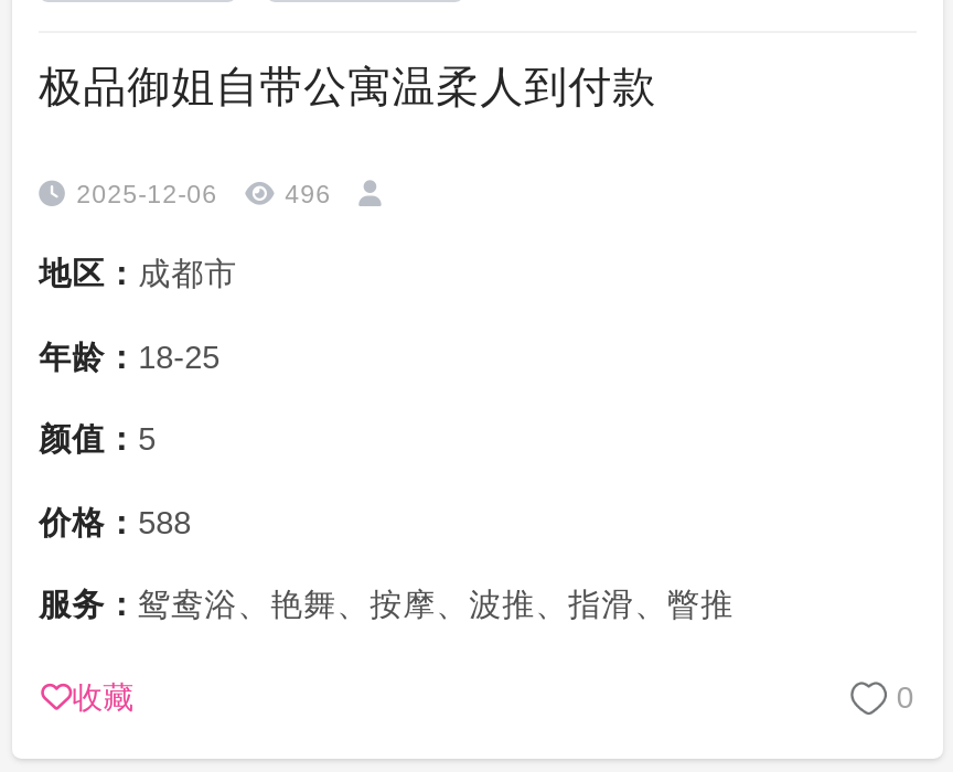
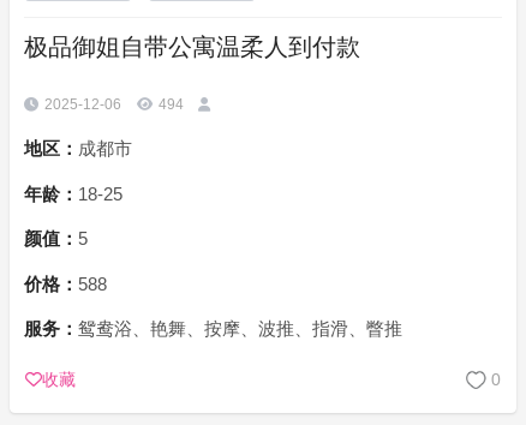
[285,178,331,206] 496 -> [158,97,183,112] 494

